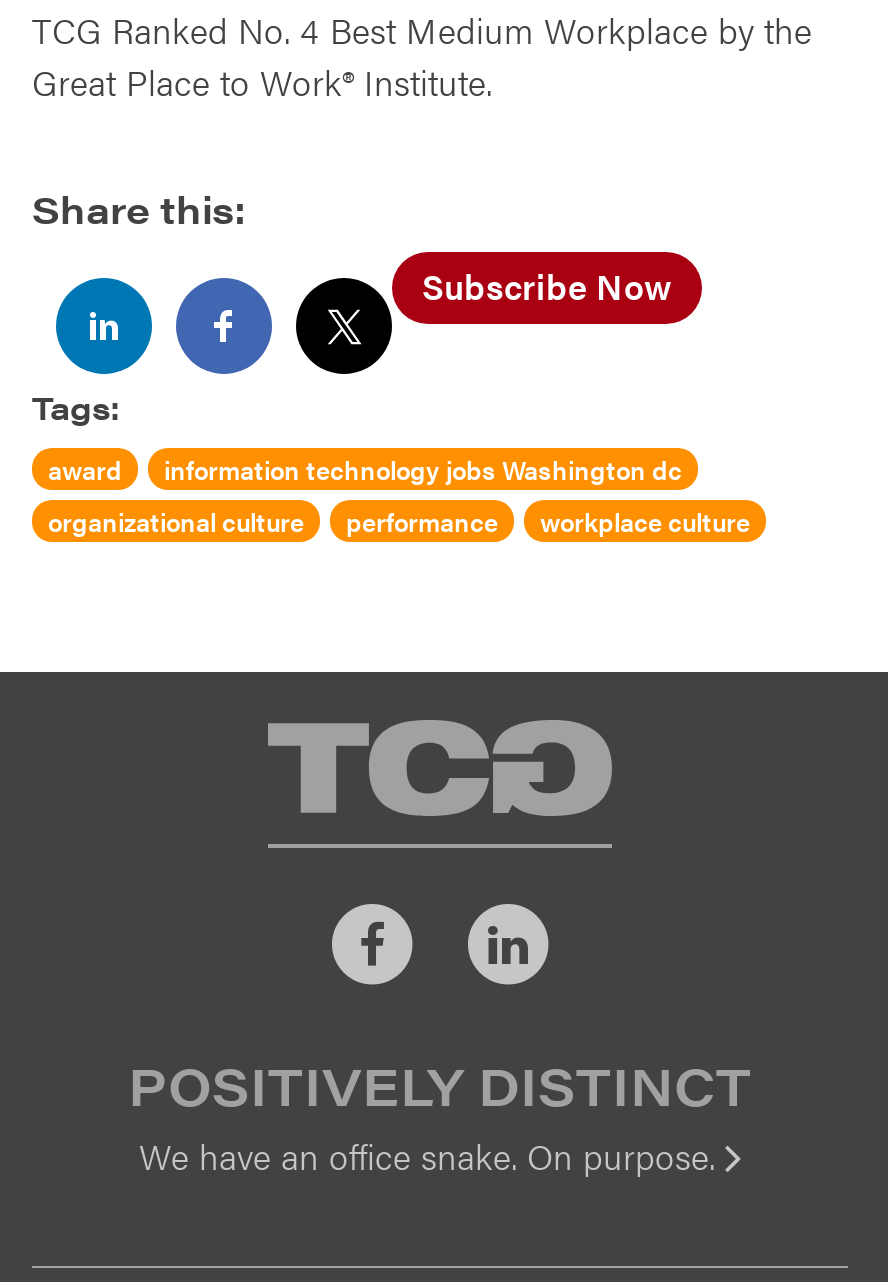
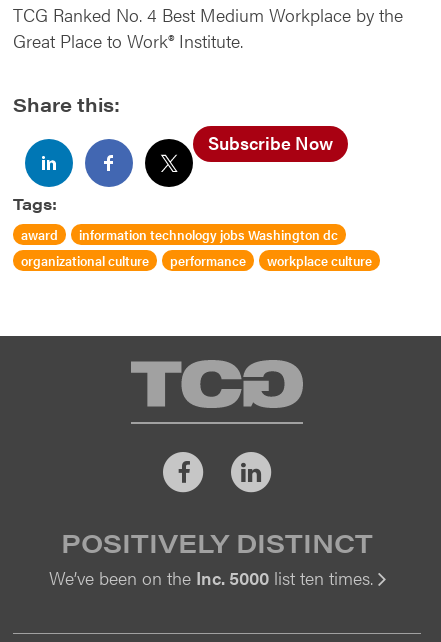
[139,1130,725,1180] We have an office snake. On purpose. -> [48,565,377,590] We’ve been on the Inc. 5000 list ten times.

